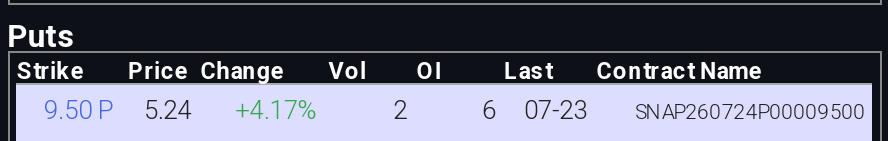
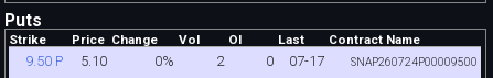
[144,94,192,124] 5.24 -> [80,52,107,69] 5.10
[236,94,320,124] +4.17% -> [154,52,174,69] 0%
[482,94,496,124] 6 -> [266,52,273,69] 0
[524,94,588,124] 07-23 -> [289,52,324,69] 07-17

